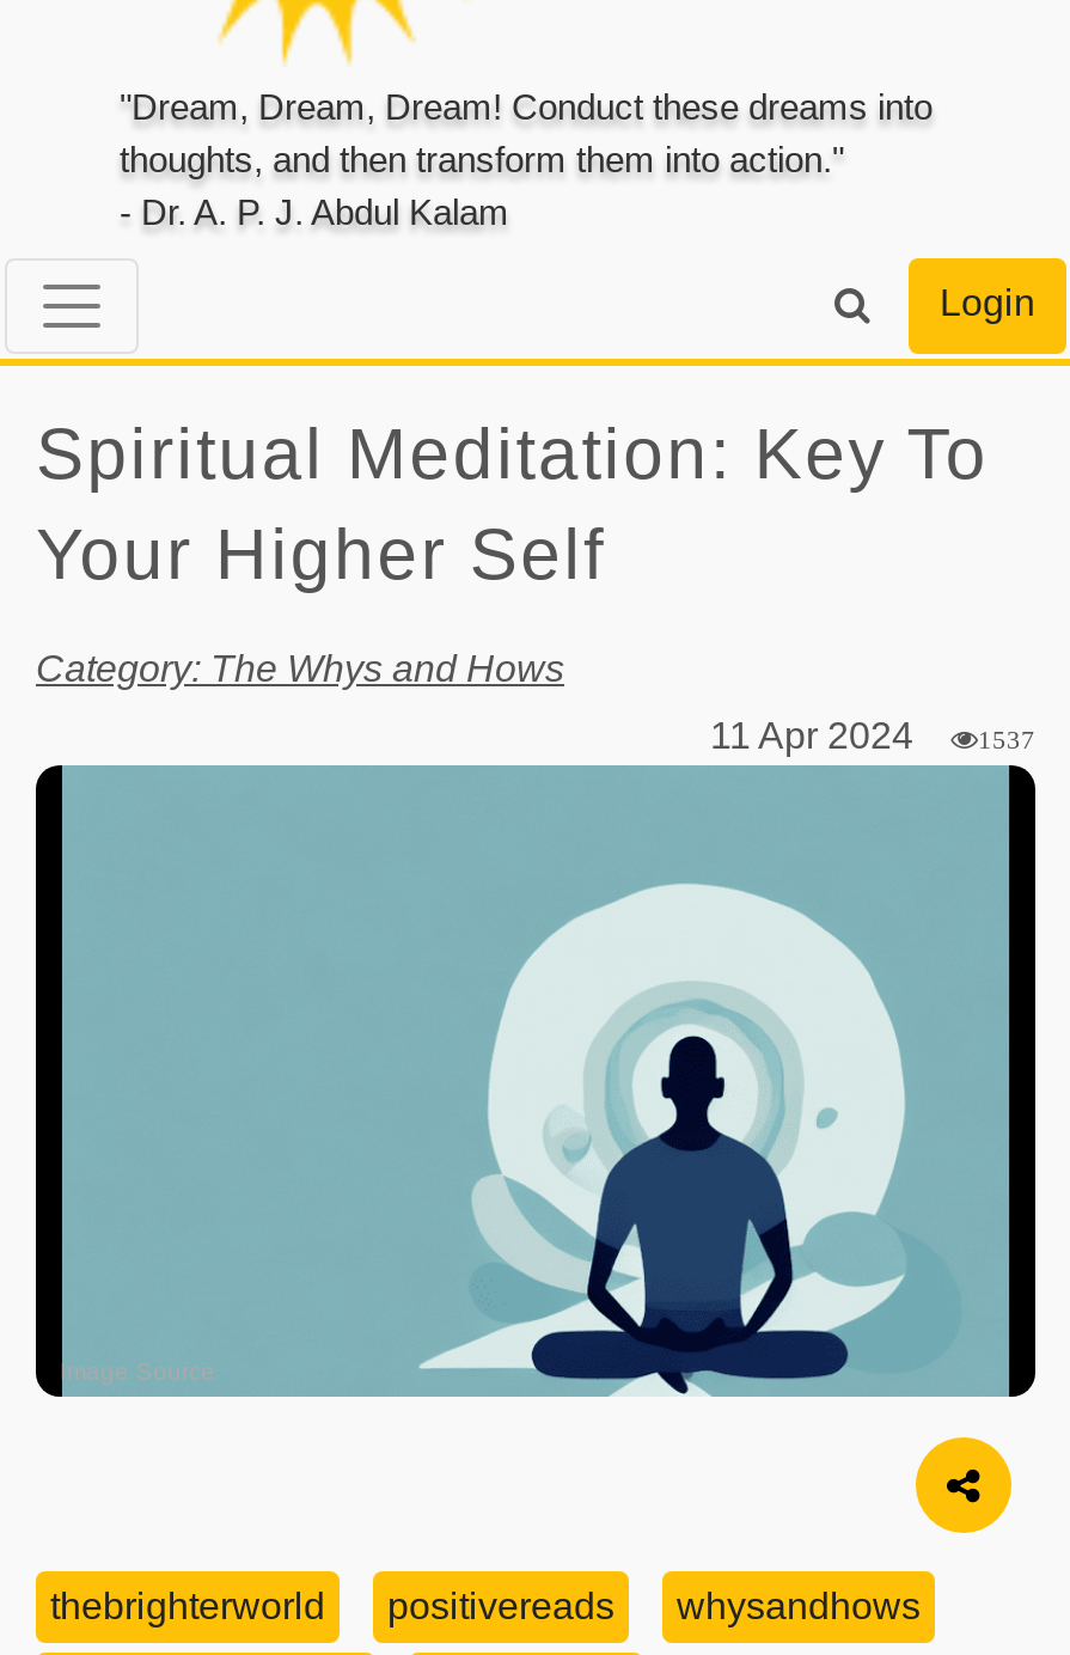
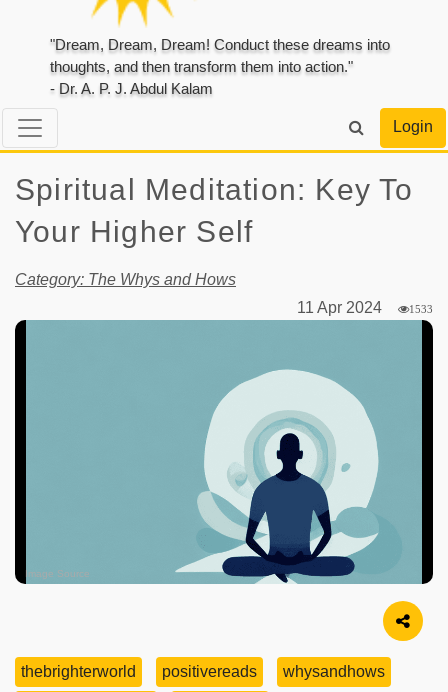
[710,715,1035,755] 11 Apr 2024 1537 -> [297,299,433,316] 11 Apr 2024 1533

